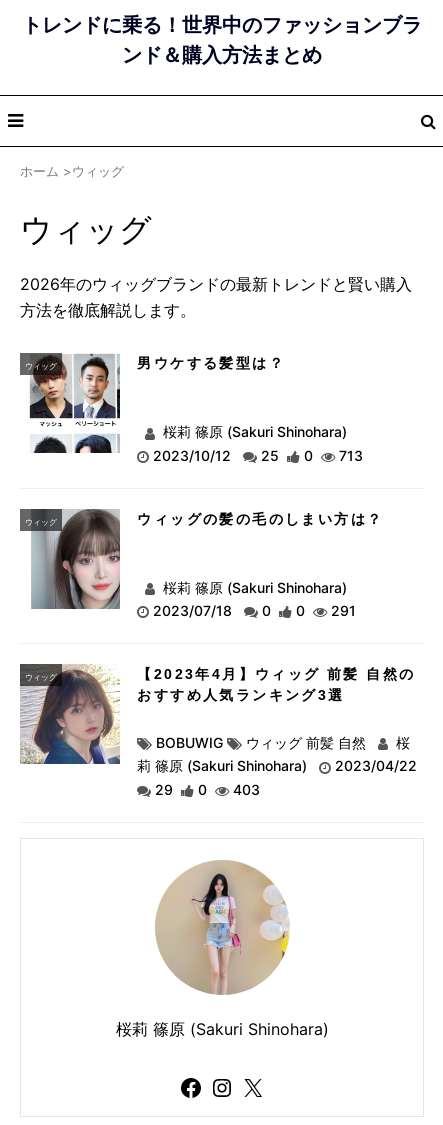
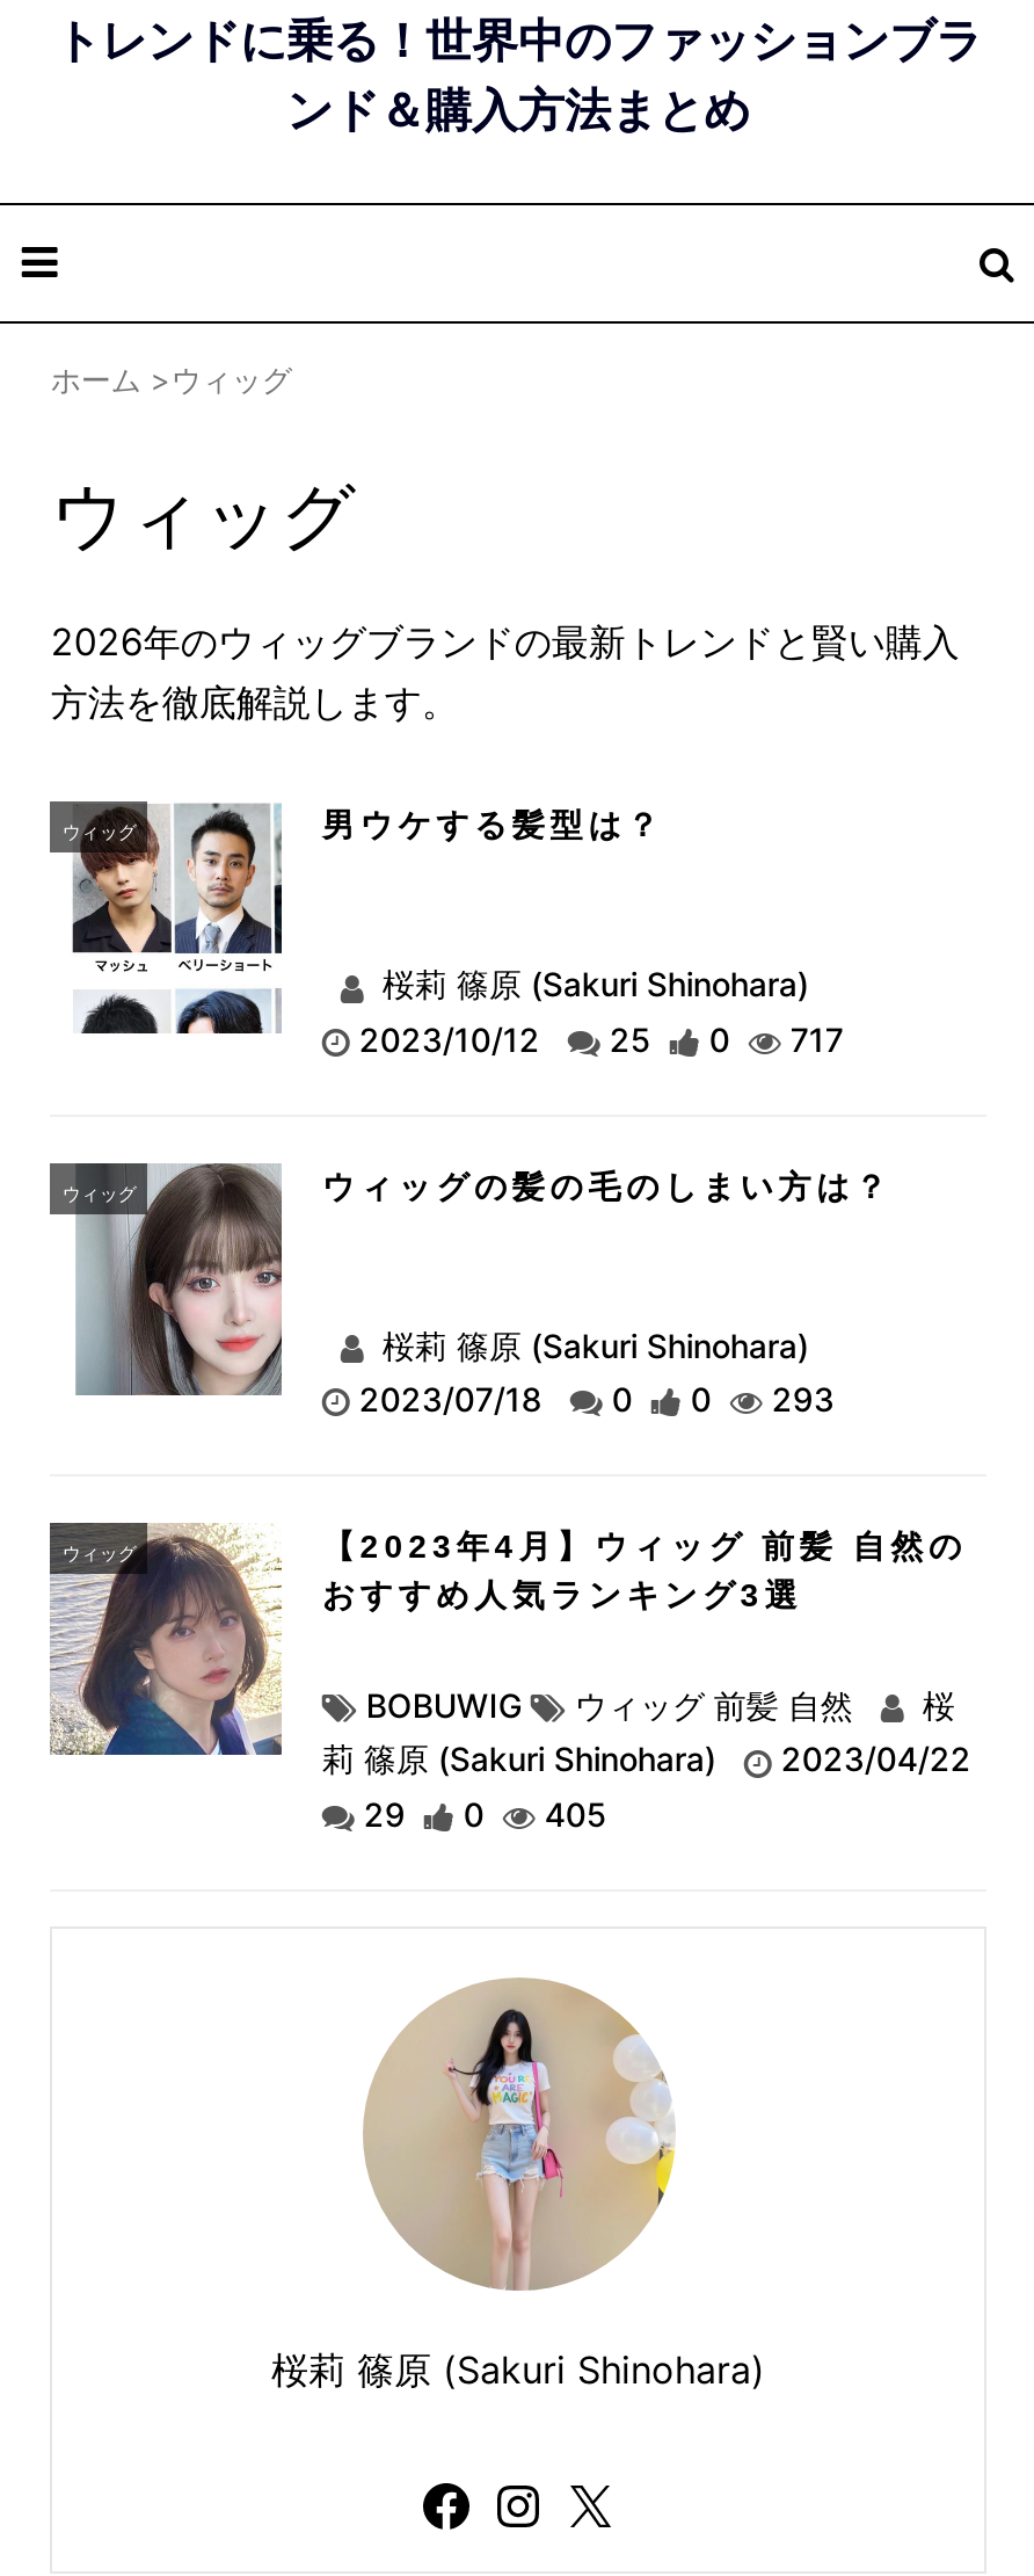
[153,447,363,464] 2023/10/12 25 0 713 -> [359,1019,844,1058] 2023/10/12 25 0 717
[153,602,356,619] 2023/07/18 0 0 291 -> [359,1379,834,1418] 2023/07/18 0 0 293
[155,781,260,798] 29 0 403 -> [364,1793,607,1833] 29 0 405

